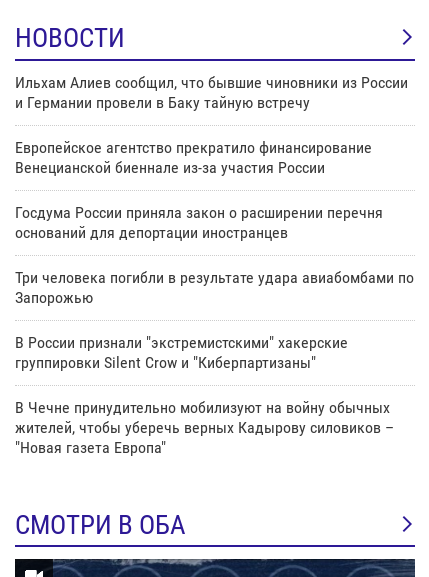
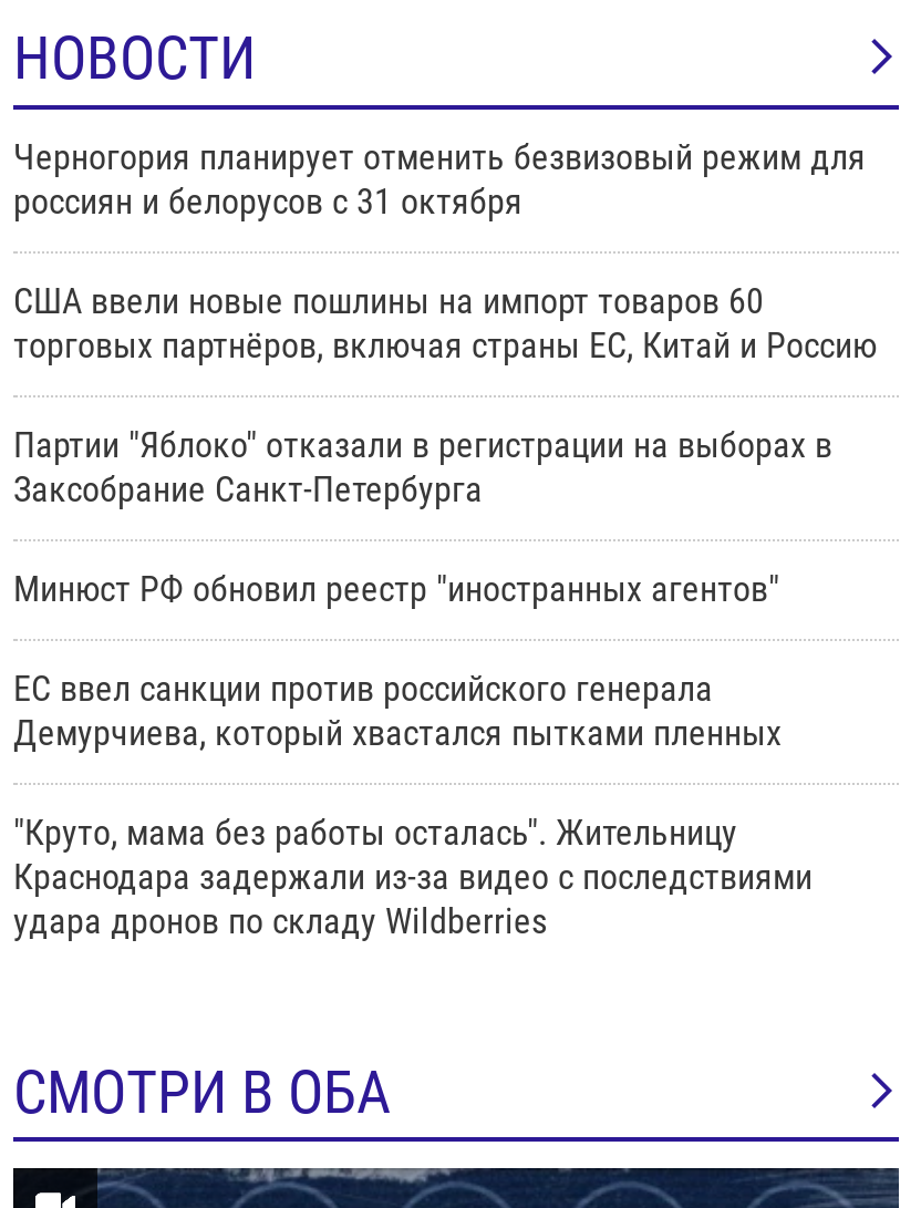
[15,73,408,112] Ильхам Алиев сообщил, что бывшие чиновники из России | и Германии провели в Баку тайную встречу -> [13,136,866,222] Черногория планирует отменить безвизовый режим для | россиян и белорусов с 31 октября
[15,138,372,177] Европейское агентство прекратило финансирование | Венецианской биеннале из-за участия России -> [13,280,877,366] США ввели новые пошлины на импорт товаров 60 | торговых партнёров, включая страны ЕС, Китай и Россию
[15,203,383,242] Госдума России приняла закон о расширении перечня | оснований для депортации иностранцев -> [13,424,832,510] Партии "Яблоко" отказали в регистрации на выборах в | Заксобрание Санкт-Петербурга
[15,268,414,307] Три человека погибли в результате удара авиабомбами по | Запорожью -> [13,568,779,610] Минюст РФ обновил реестр "иностранных агентов"
[15,333,348,372] В России признали "экстремистскими" хакерские | группировки Silent Crow и "Киберпартизаны" -> [13,667,782,754] ЕС ввел санкции против российского генерала | Демурчиева, который хвастался пытками пленных
[15,398,394,457] В Чечне принудительно мобилизуют на войну обычных | жителей, чтобы уберечь верных Кадырову силовиков – | "Новая газета Европа" -> [13,811,813,942] "Круто, мама без работы осталась". Жительницу | Краснодара задержали из-за видео с последствиями | удара дронов по складу Wildberries

